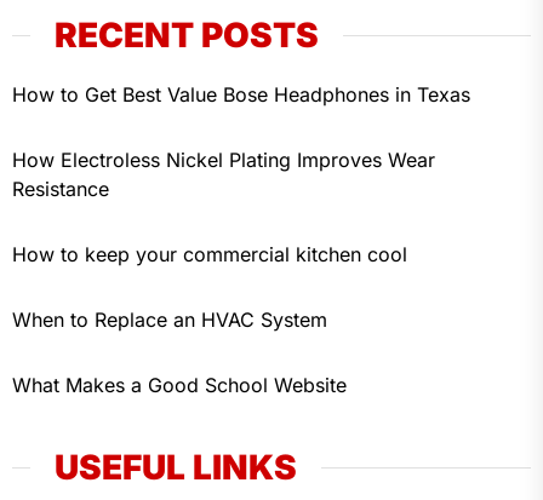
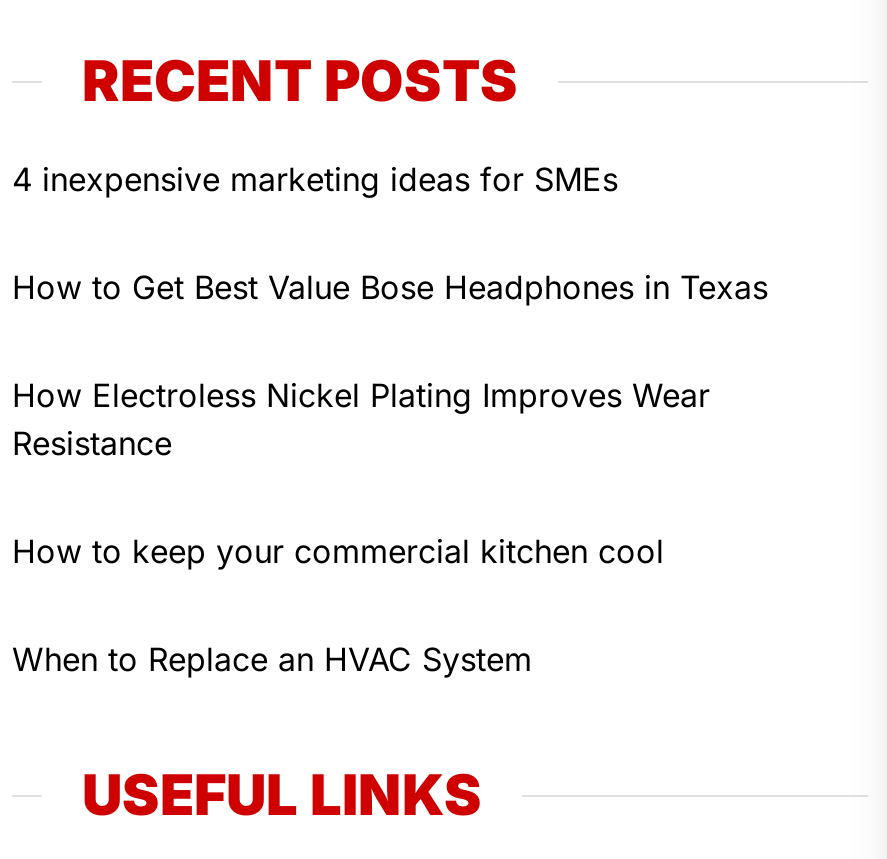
none -> [12,158,618,198] 4 inexpensive marketing ideas for SMEs
moved [12,82,470,332] -> [12,266,768,678]: How to Get Best Value Bose Headphones in Texas | How Electroless Nickel Plating Improves Wear | Resistance | How to keep your commercial kitchen cool | When to Replace an HVAC System
[12,373,347,397] What Makes a Good School Website -> none

